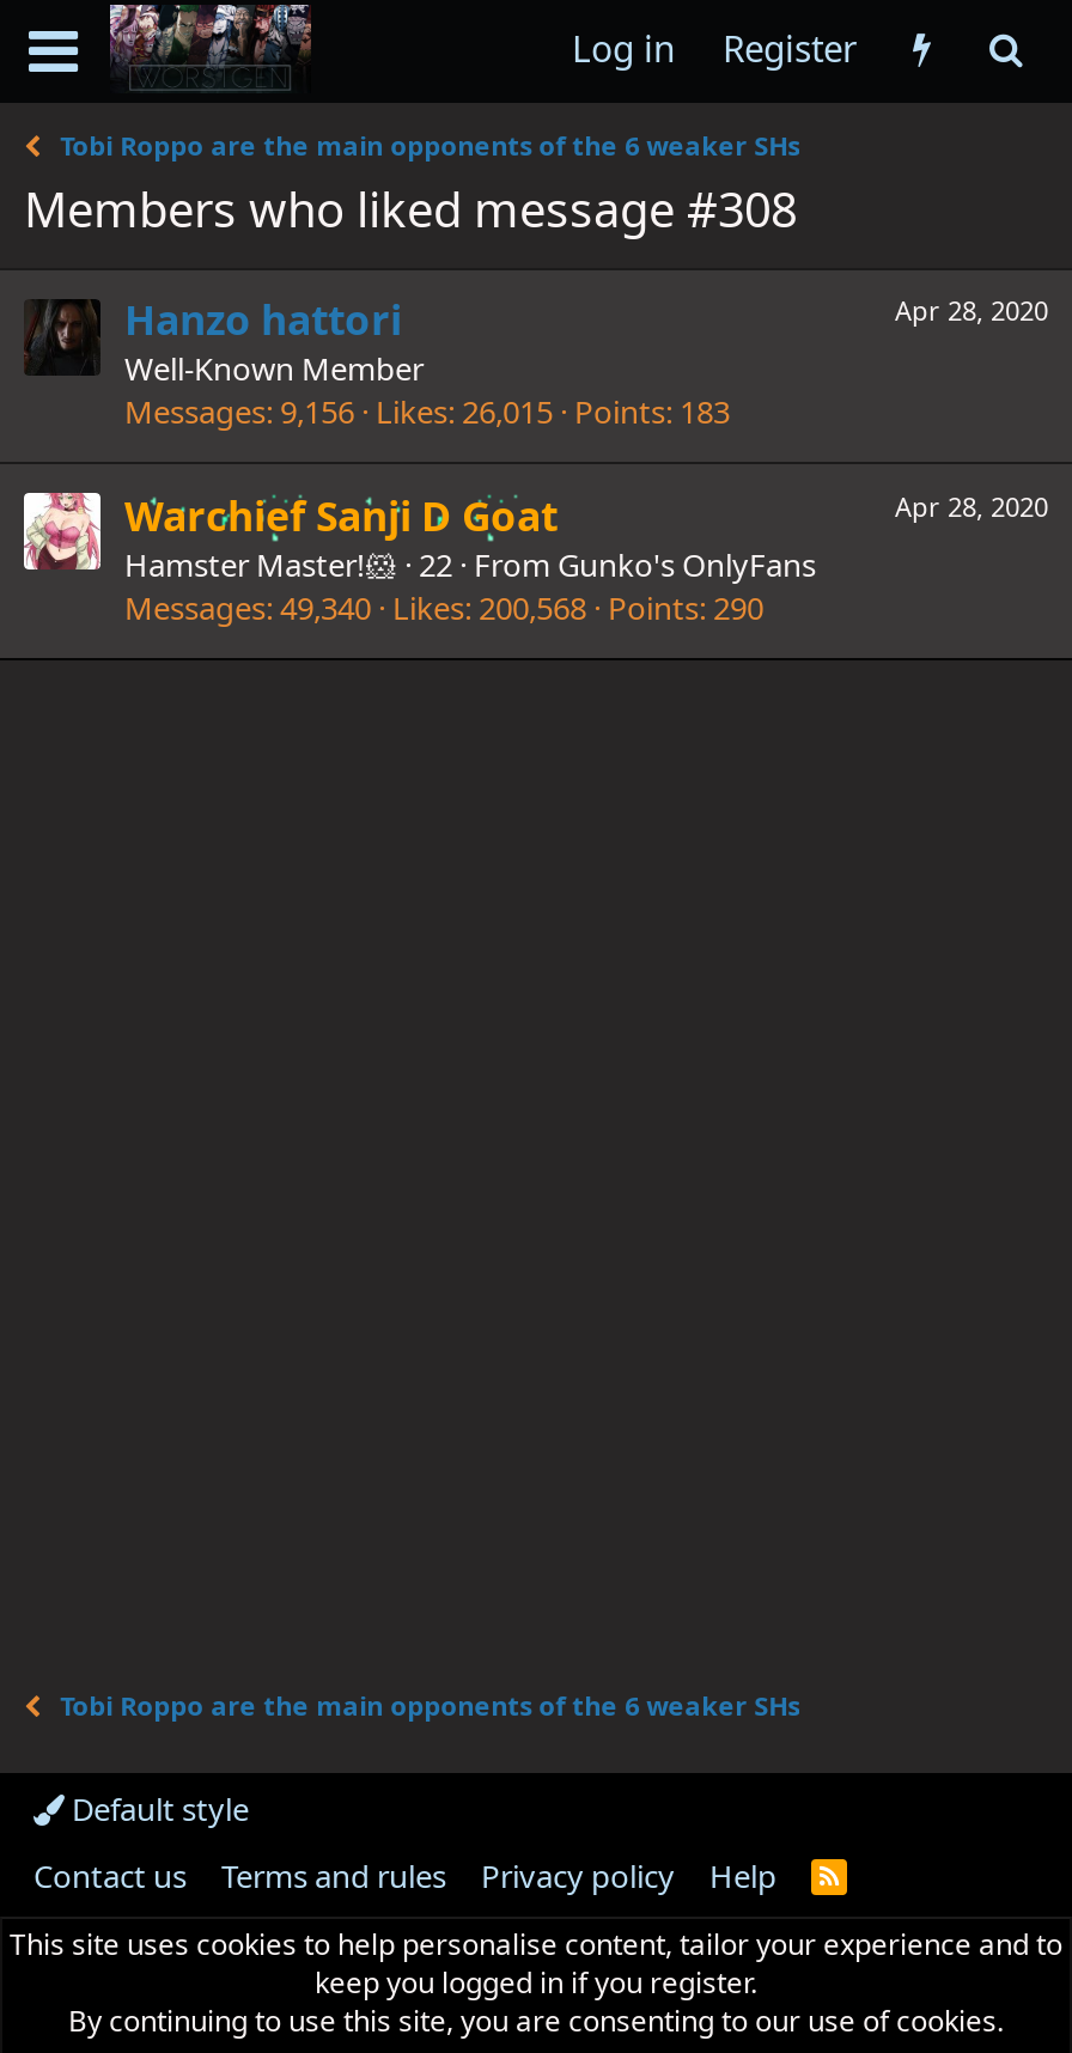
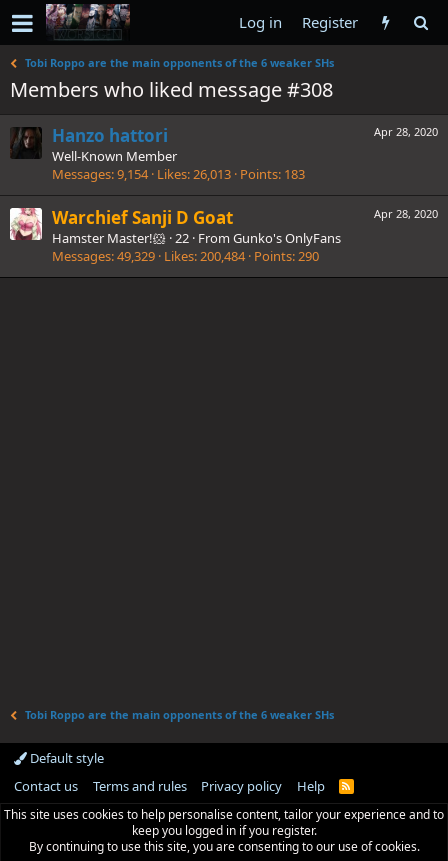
[124,391,730,434] Messages 9,156 Likes 26,015 Points 183 -> [52,165,305,183] Messages 9,154 Likes 26,013 Points 183
[124,585,763,628] Messages 49,340 Likes 200,568 Points 290 -> [52,247,319,265] Messages 49,329 Likes 200,484 Points 290

